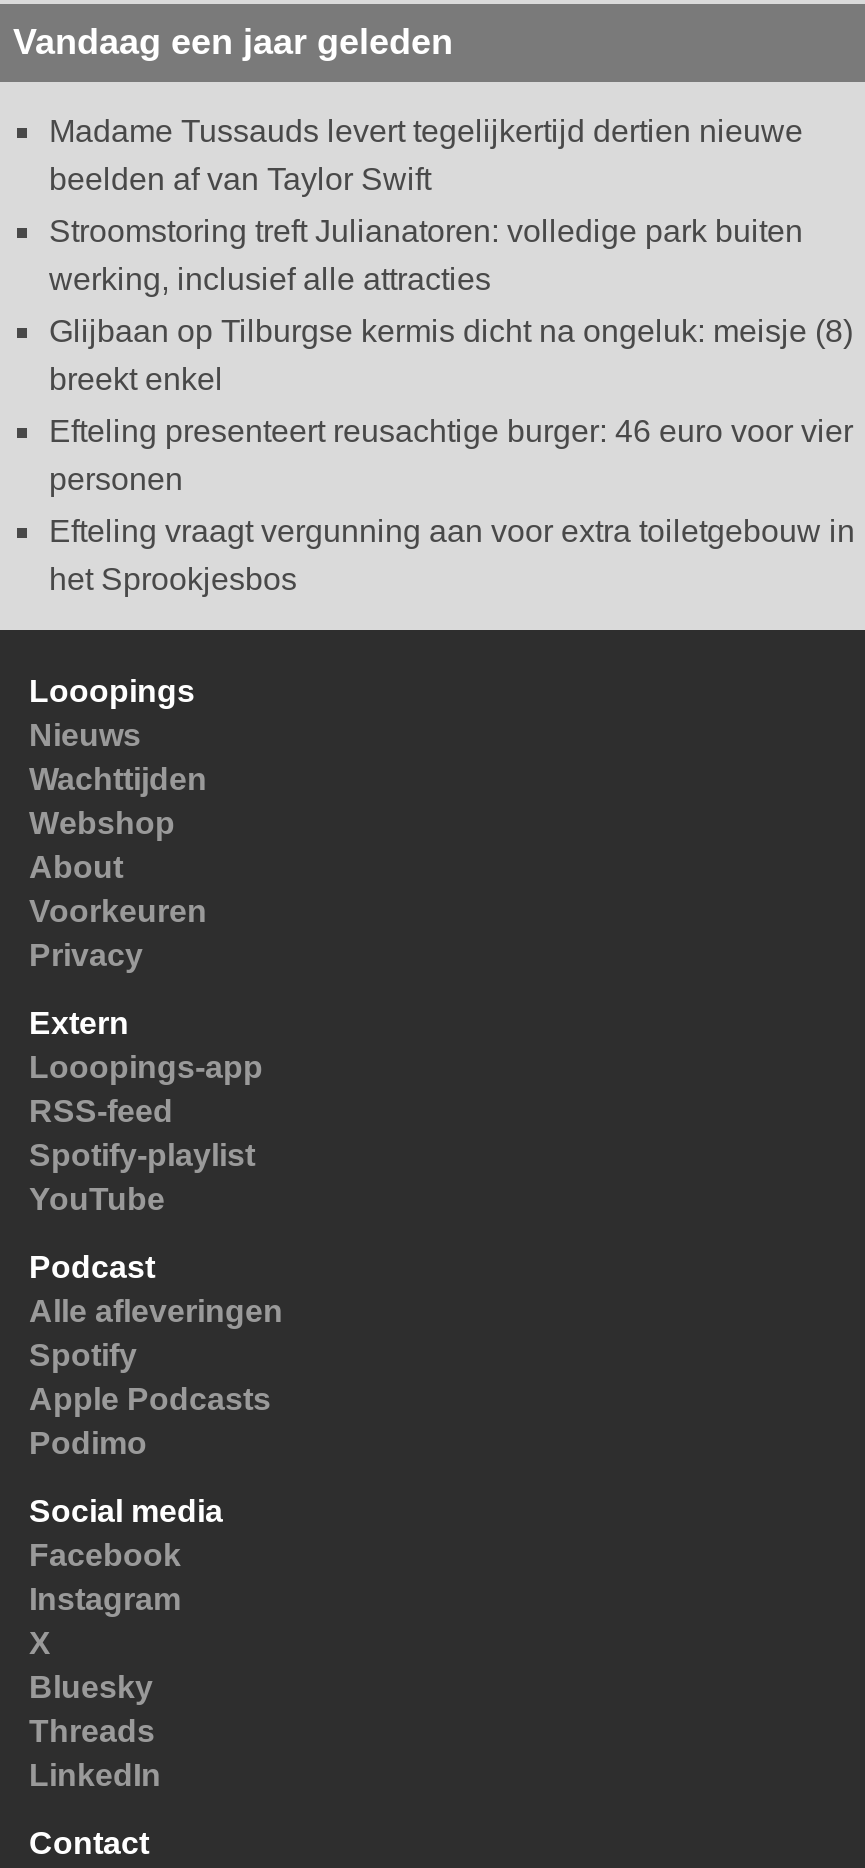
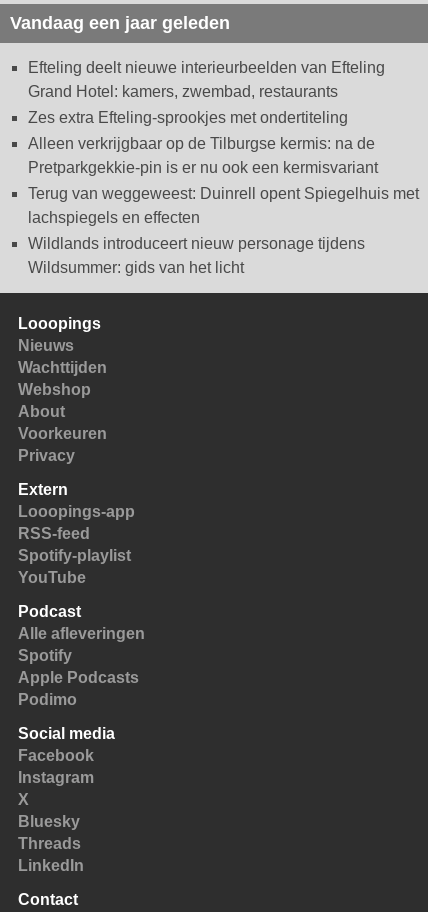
[49,114,803,196] Madame Tussauds levert tegelijkertijd dertien nieuwe | beelden af van Taylor Swift -> [28,59,385,100] Efteling deelt nieuwe interieurbeelden van Efteling | Grand Hotel: kamers, zwembad, restaurants
[49,214,803,296] Stroomstoring treft Julianatoren: volledige park buiten | werking, inclusief alle attracties -> [28,109,348,126] Zes extra Efteling-sprookjes met ondertiteling
[49,314,853,396] Glijbaan op Tilburgse kermis dicht na ongeluk: meisje (8) | breekt enkel -> [28,135,378,176] Alleen verkrijgbaar op de Tilburgse kermis: na de | Pretparkgekkie-pin is er nu ook een kermisvariant
[49,414,853,496] Efteling presenteert reusachtige burger: 46 euro voor vier | personen -> [28,185,419,226] Terug van weggeweest: Duinrell opent Spiegelhuis met | lachspiegels en effecten
[49,514,855,596] Efteling vraagt vergunning aan voor extra toiletgebouw in | het Sprookjesbos -> [28,235,365,276] Wildlands introduceert nieuw personage tijdens | Wildsummer: gids van het licht

